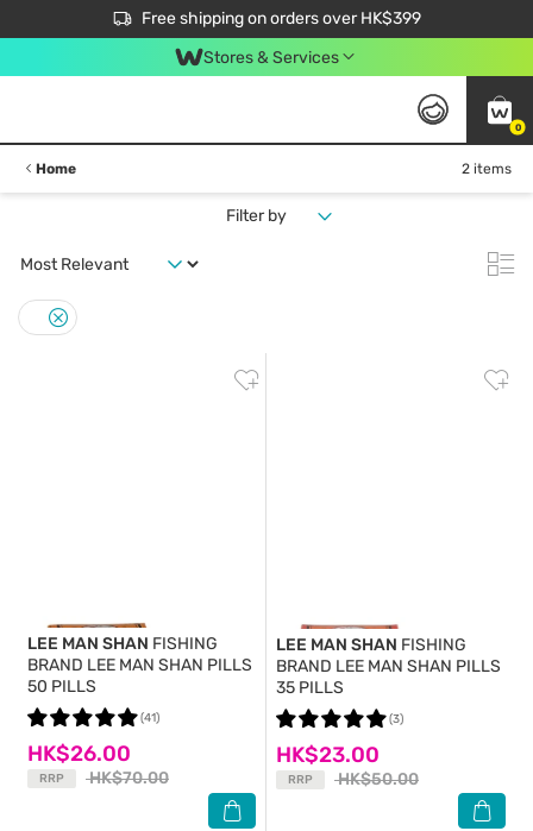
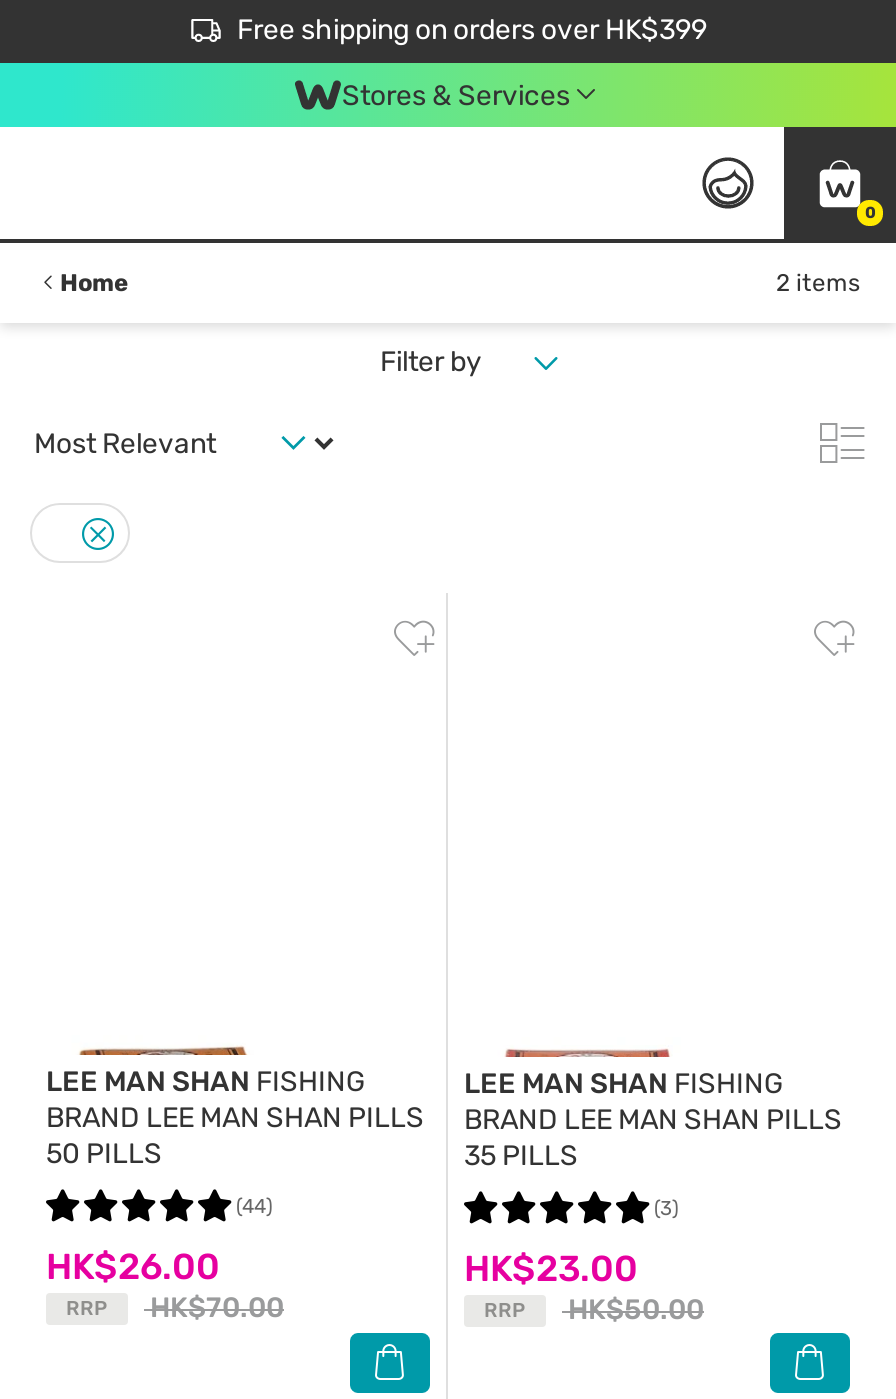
[140,711,159,725] (41) -> [236,1195,272,1219] (44)

